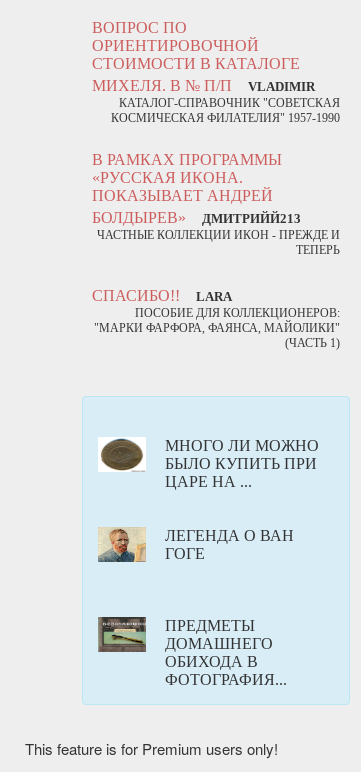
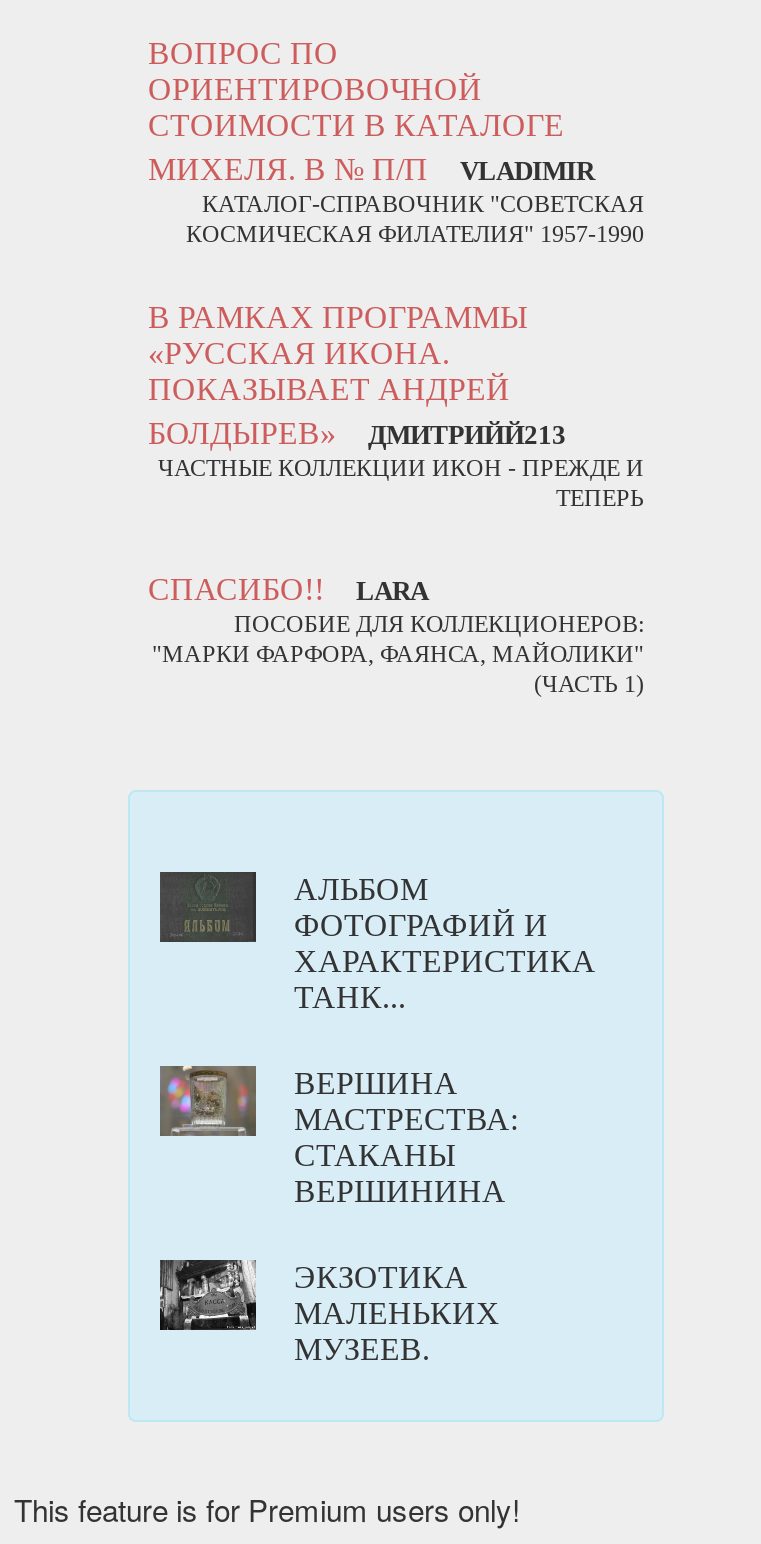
[97,436,319,490] [image] | МНОГО ЛИ МОЖНО | БЫЛО КУПИТЬ ПРИ | ЦАРЕ НА ... -> [158,870,596,1014] [image] | АЛЬБОМ | ФОТОГРАФИЙ И | ХАРАКТЕРИСТИКА | ТАНК...
[98,527,294,563] [image] | ЛЕГЕНДА О ВАН | ГОГЕ -> [158,1064,518,1208] [image] | ВЕРШИНА | МАСТРЕСТВА: | СТАКАНЫ | ВЕРШИНИНА
[97,616,287,688] [image] | ПРЕДМЕТЫ | ДОМАШНЕГО | ОБИХОДА В | ФОТОГРАФИЯ... -> [158,1246,500,1366] [image] | ЭКЗОТИКА | МАЛЕНЬКИХ | МУЗЕЕВ.

